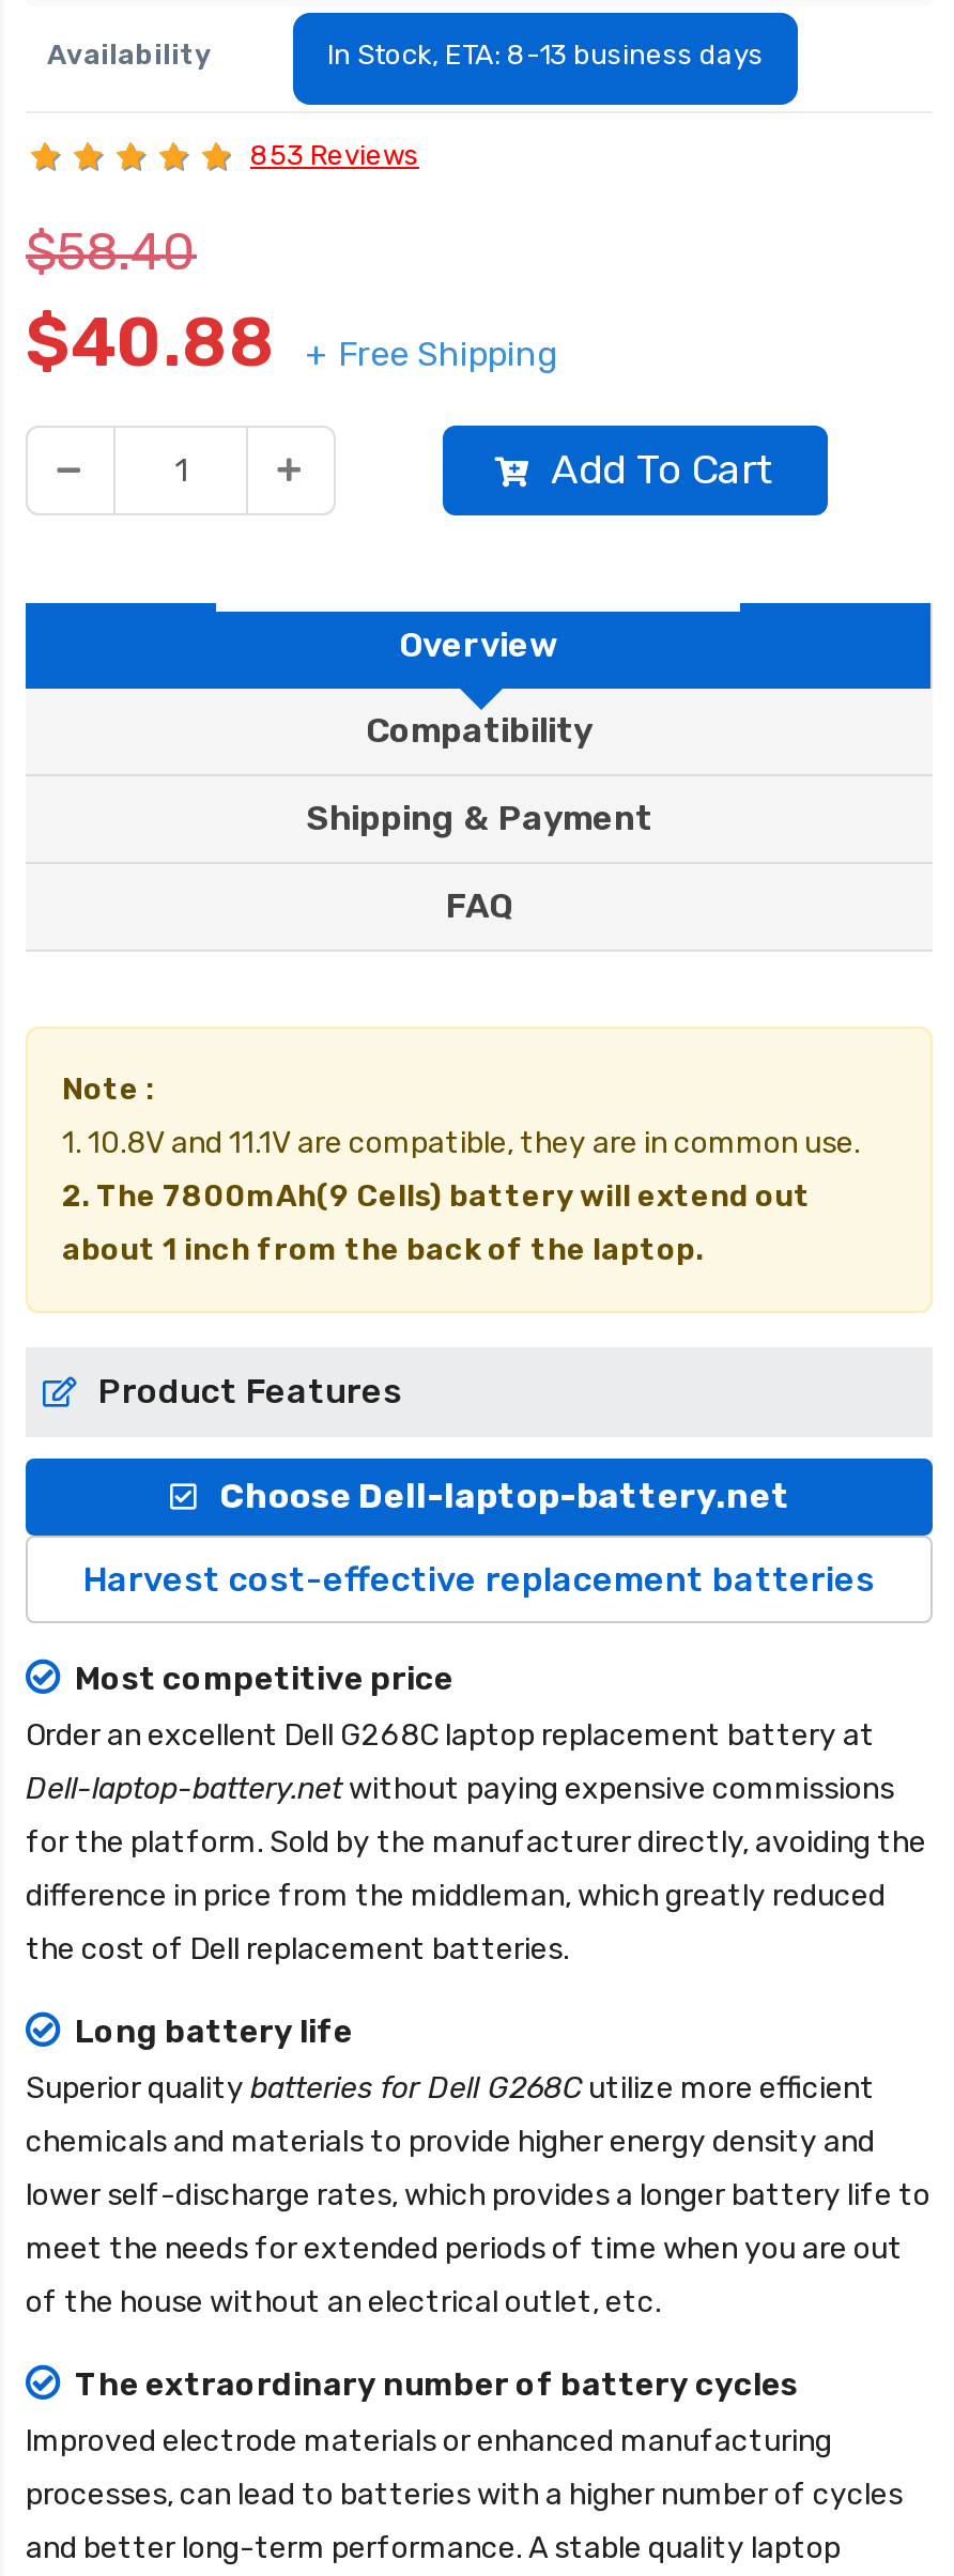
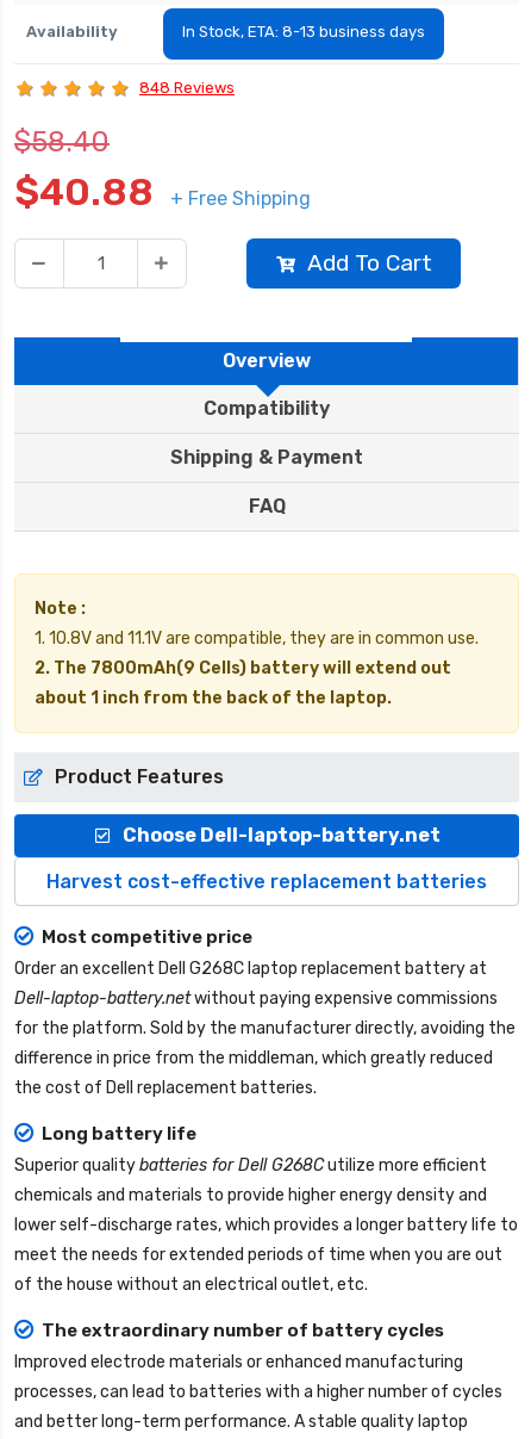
[250,139,419,171] 853 Reviews -> [139,79,235,97] 848 Reviews

